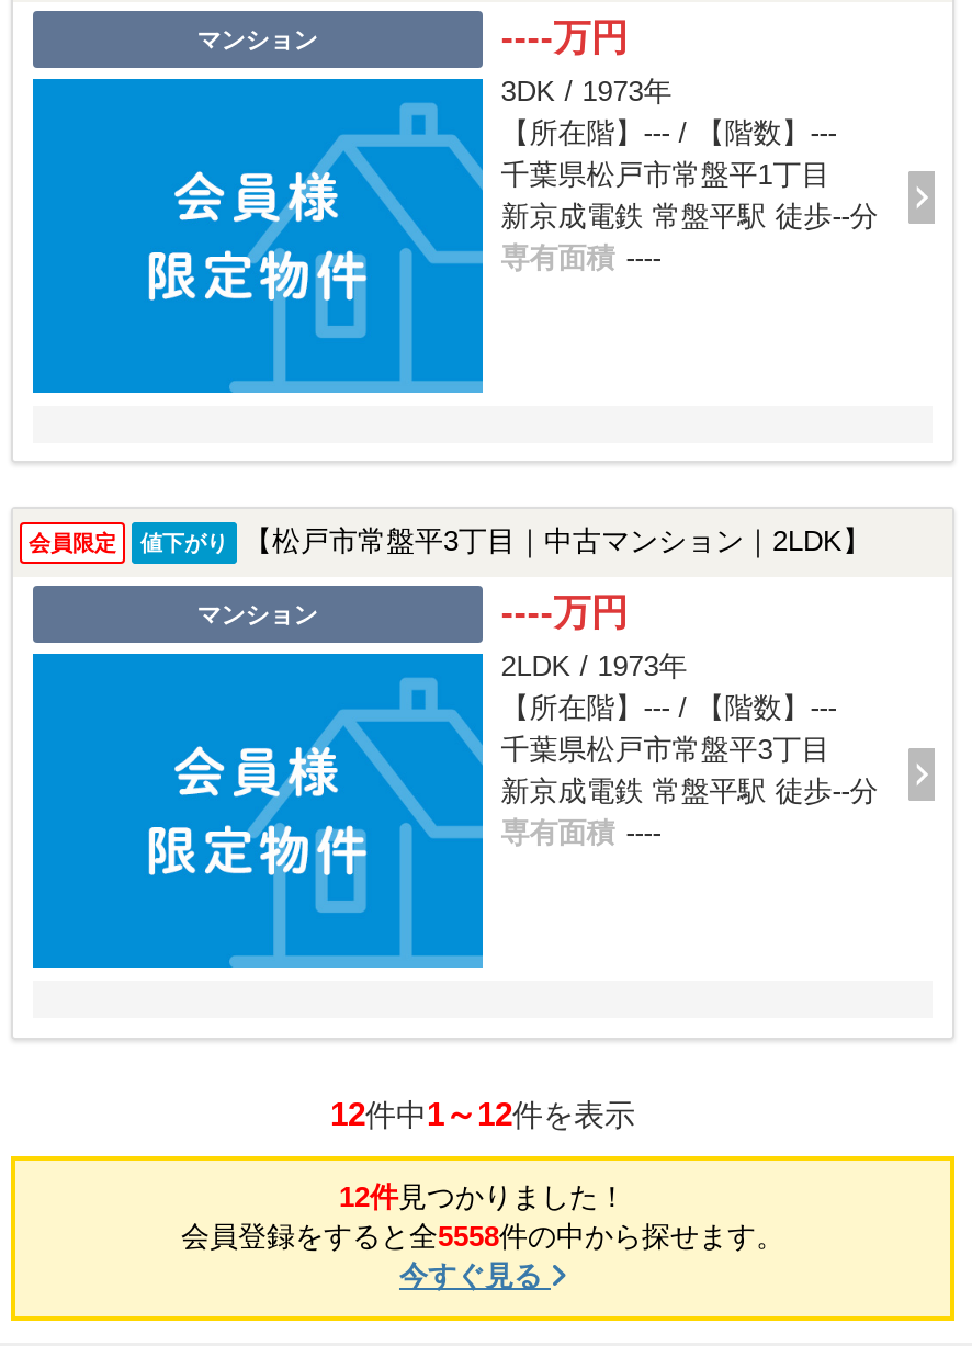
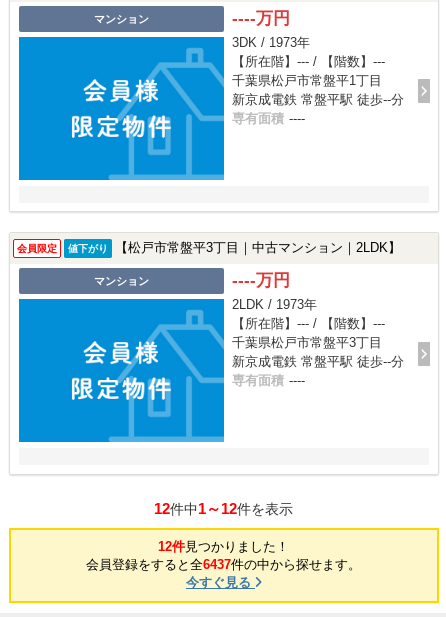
[181,1220,784,1253] 会員登録をすると全5558件の中から探せます。 -> [86,557,361,572] 会員登録をすると全6437件の中から探せます。

